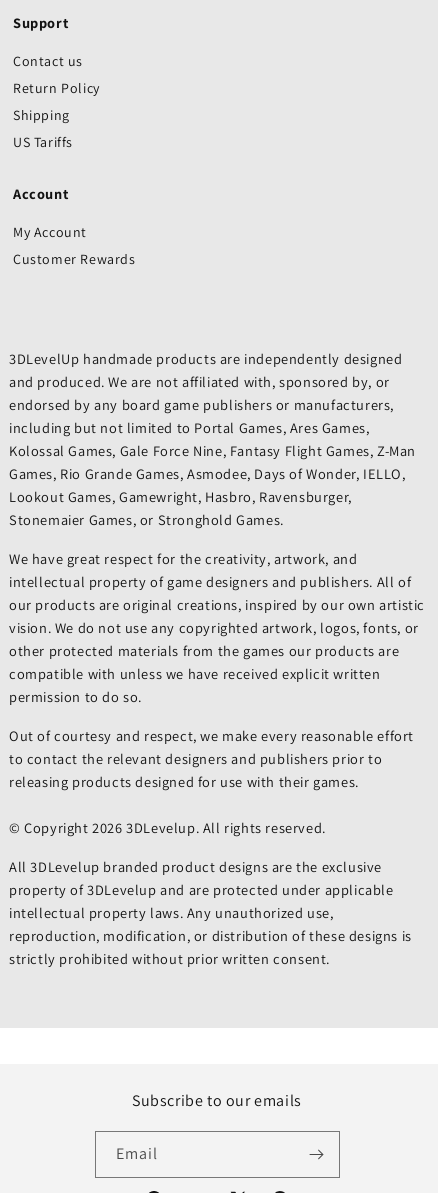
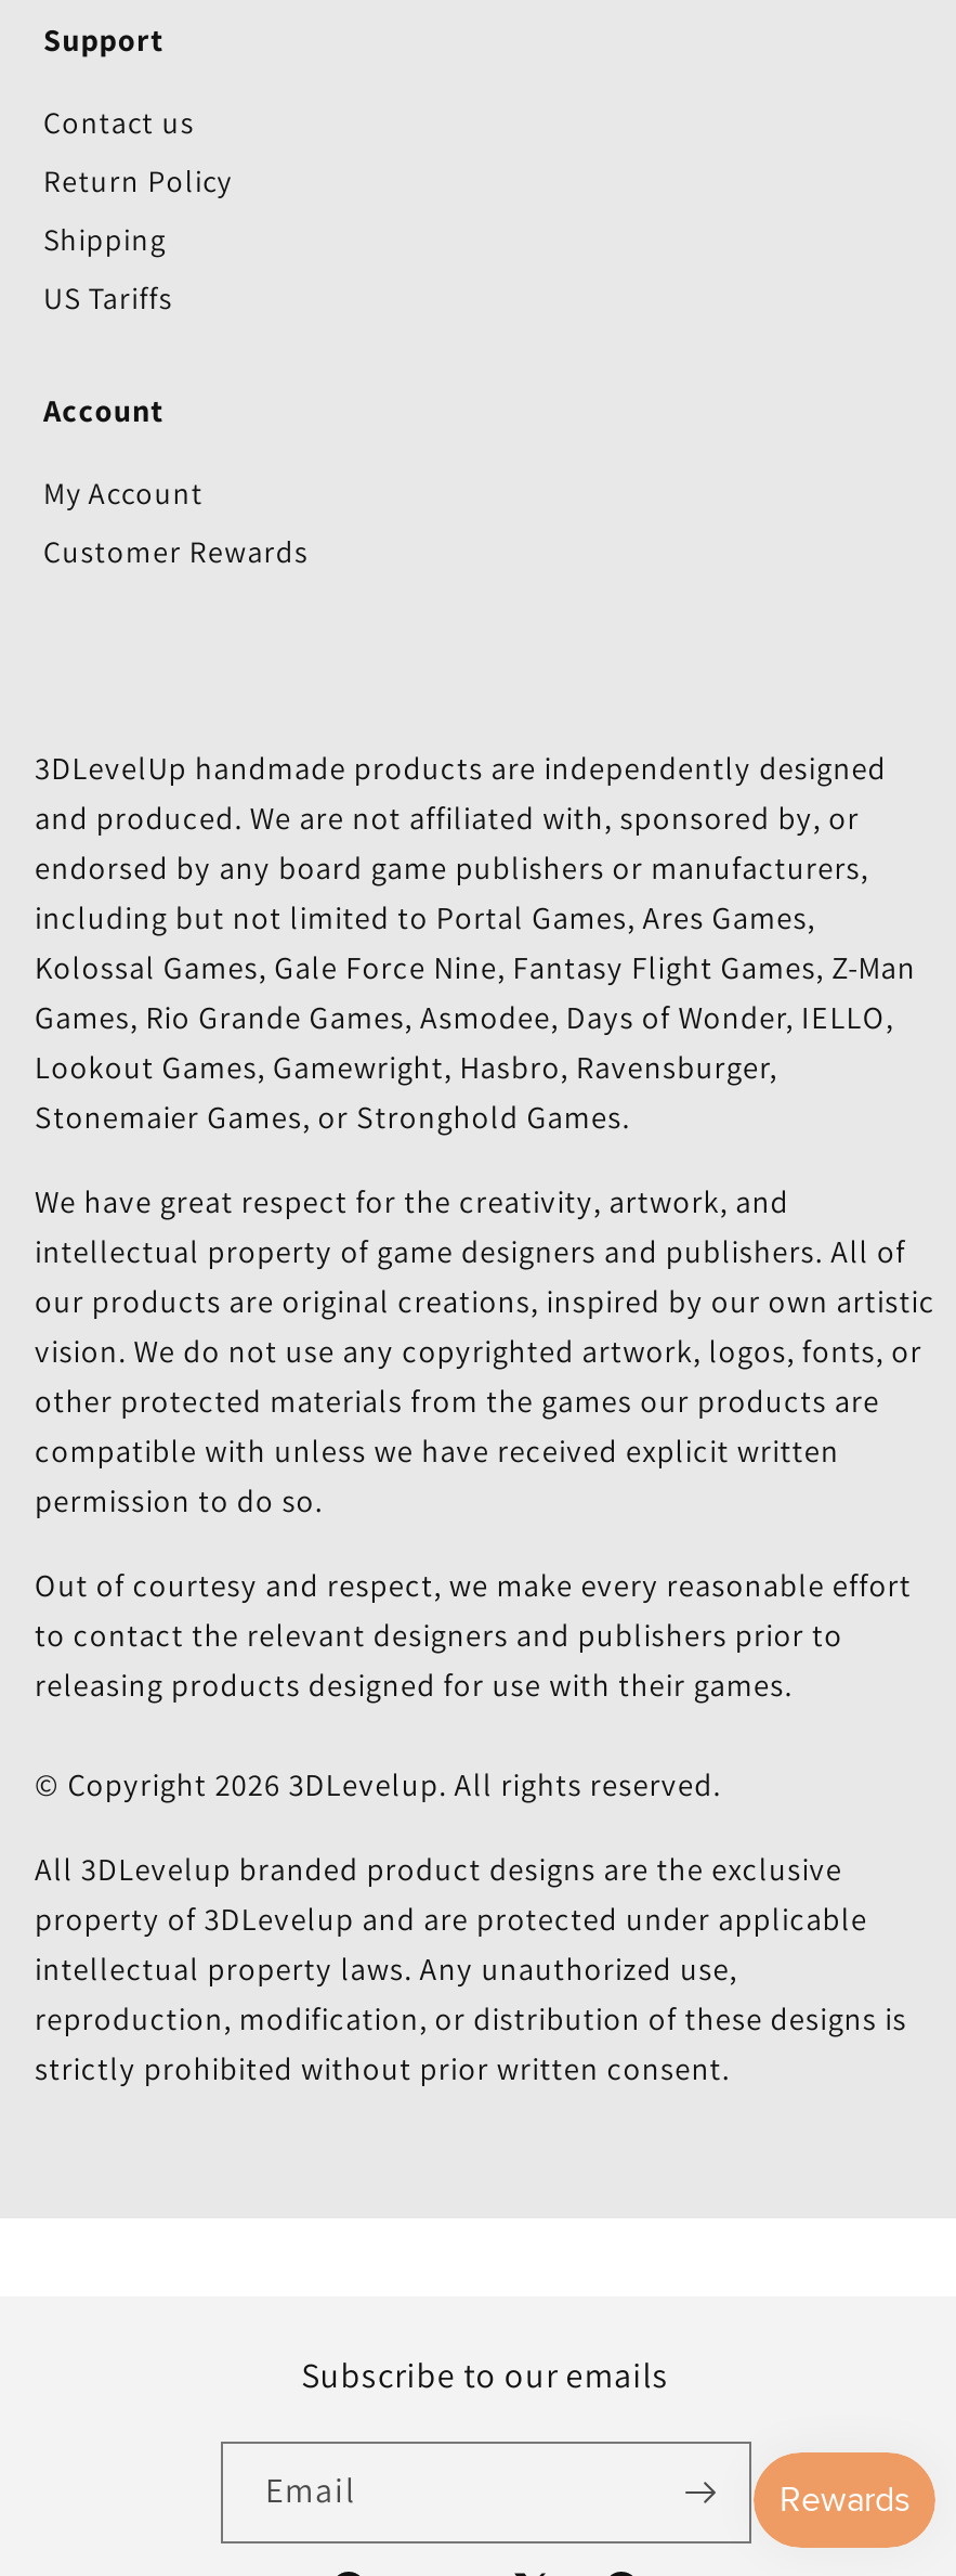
none -> [751,2450,938,2550] [image]

